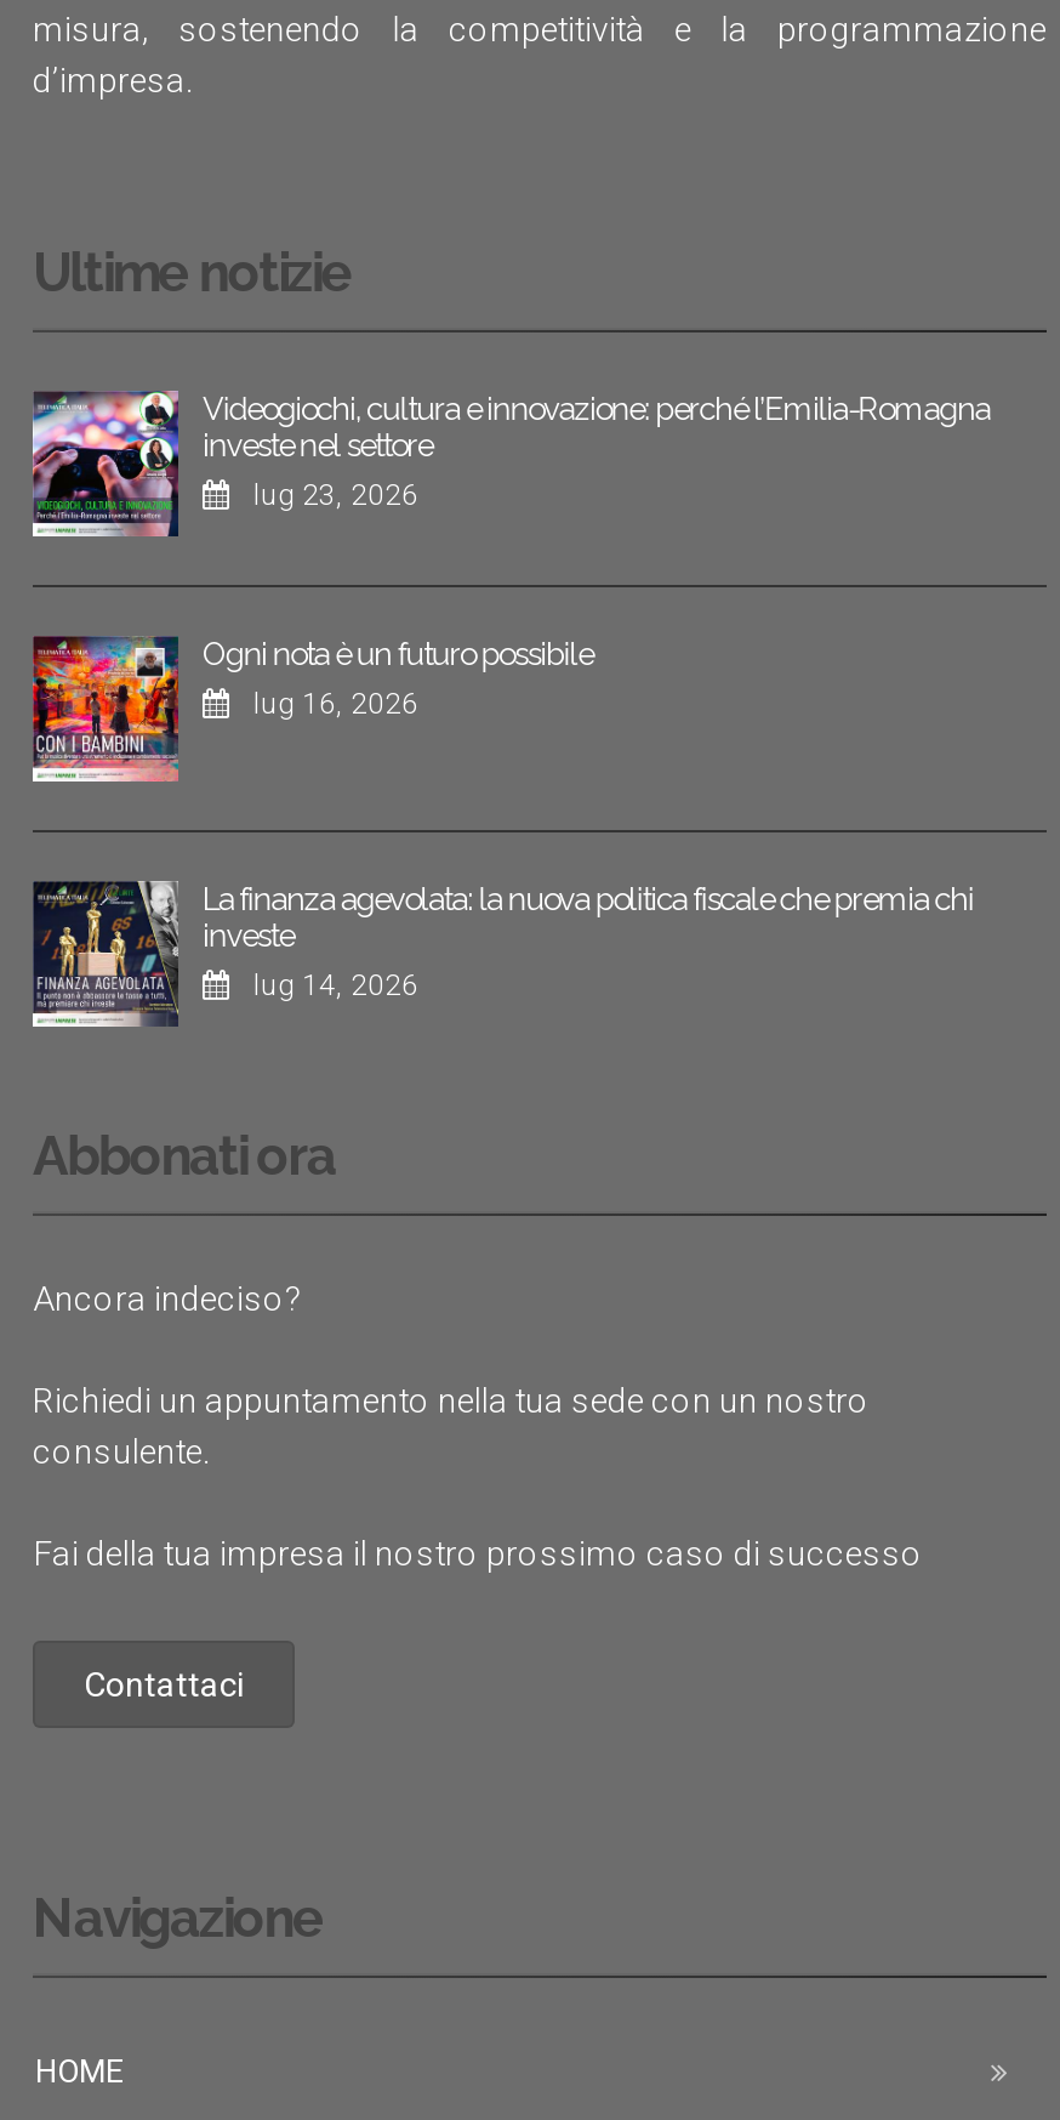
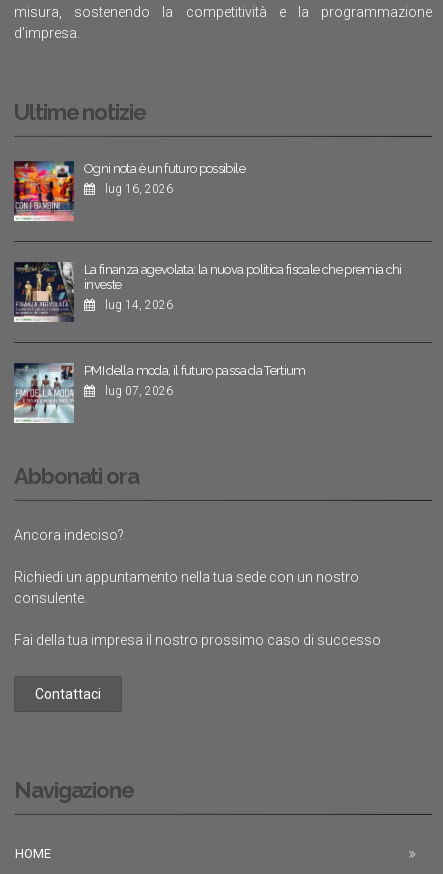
[30,388,990,539] [image] | Videogiochi, cultura e innovazione: perché l’Emilia-Romagna | investe nel settore | lug 23, 2026 -> none
moved [28,631,973,1002] -> [12,159,402,312]: [image] | Ogni nota è un futuro possibile | lug 16, 2026 | La finanza agevolata: la nuova politica fiscale che premia chi | investe | lug 14, 2026
none -> [13,362,306,424] [image] | PMI della moda, il futuro passa da Tertium | lug 07, 2026

